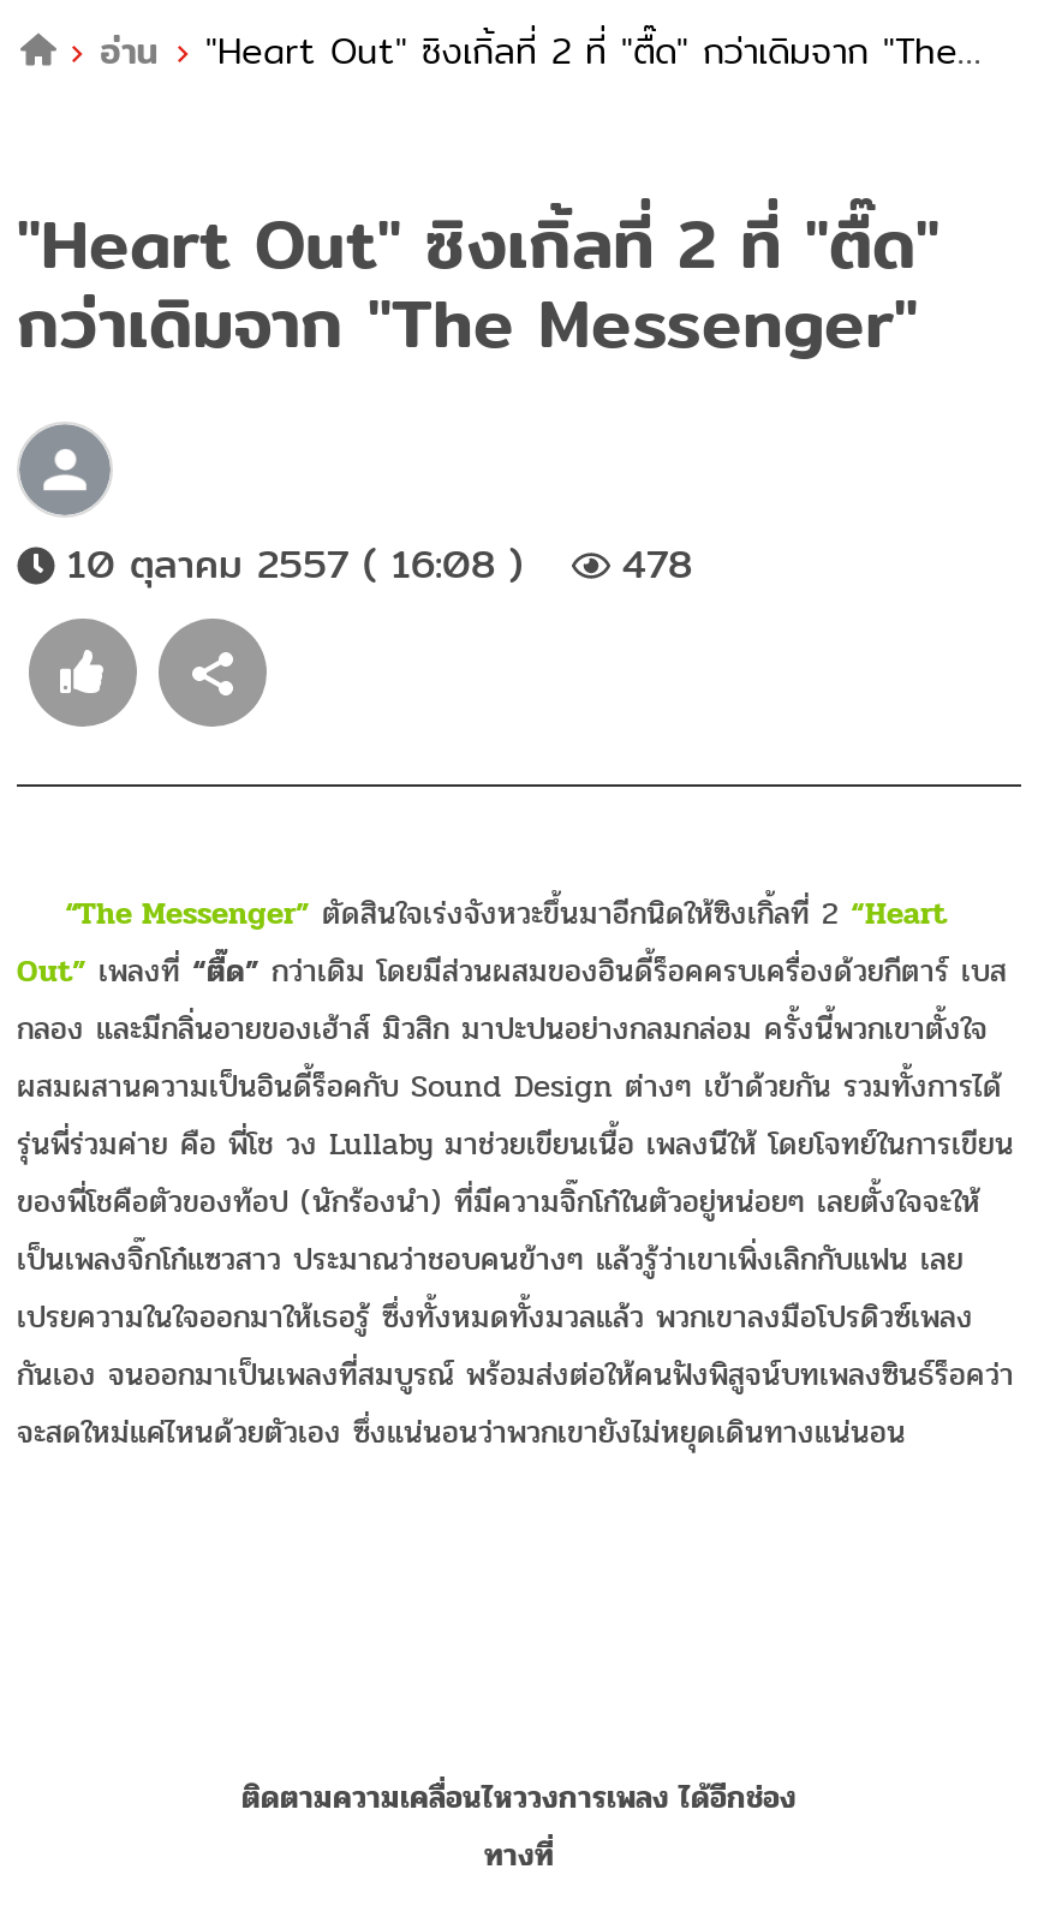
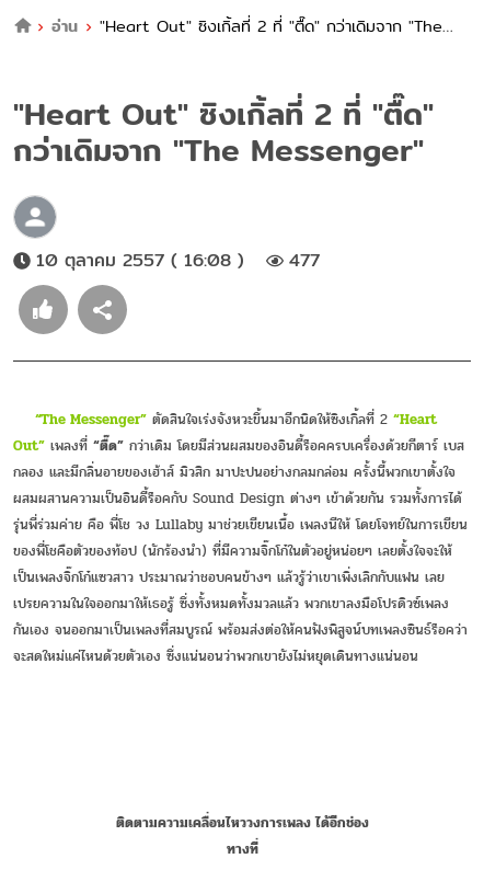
[67,534,692,594] 10 ตุลาคม 2557 ( 16:08 ) 478 -> [36,246,320,274] 10 ตุลาคม 2557 ( 16:08 ) 477

